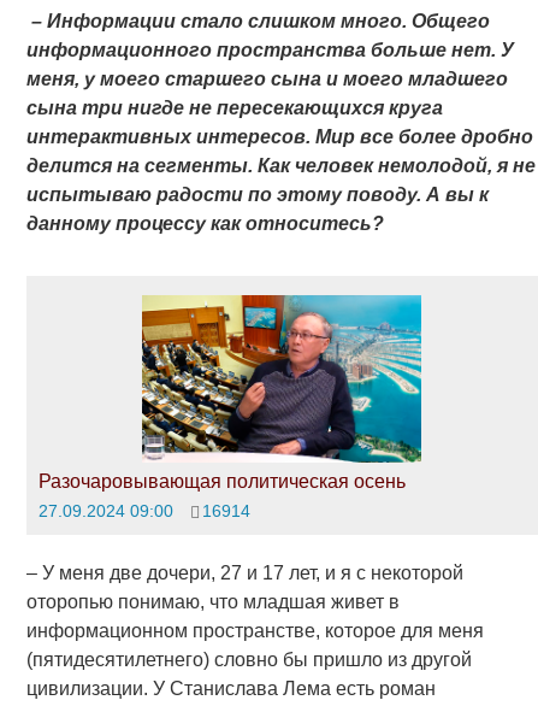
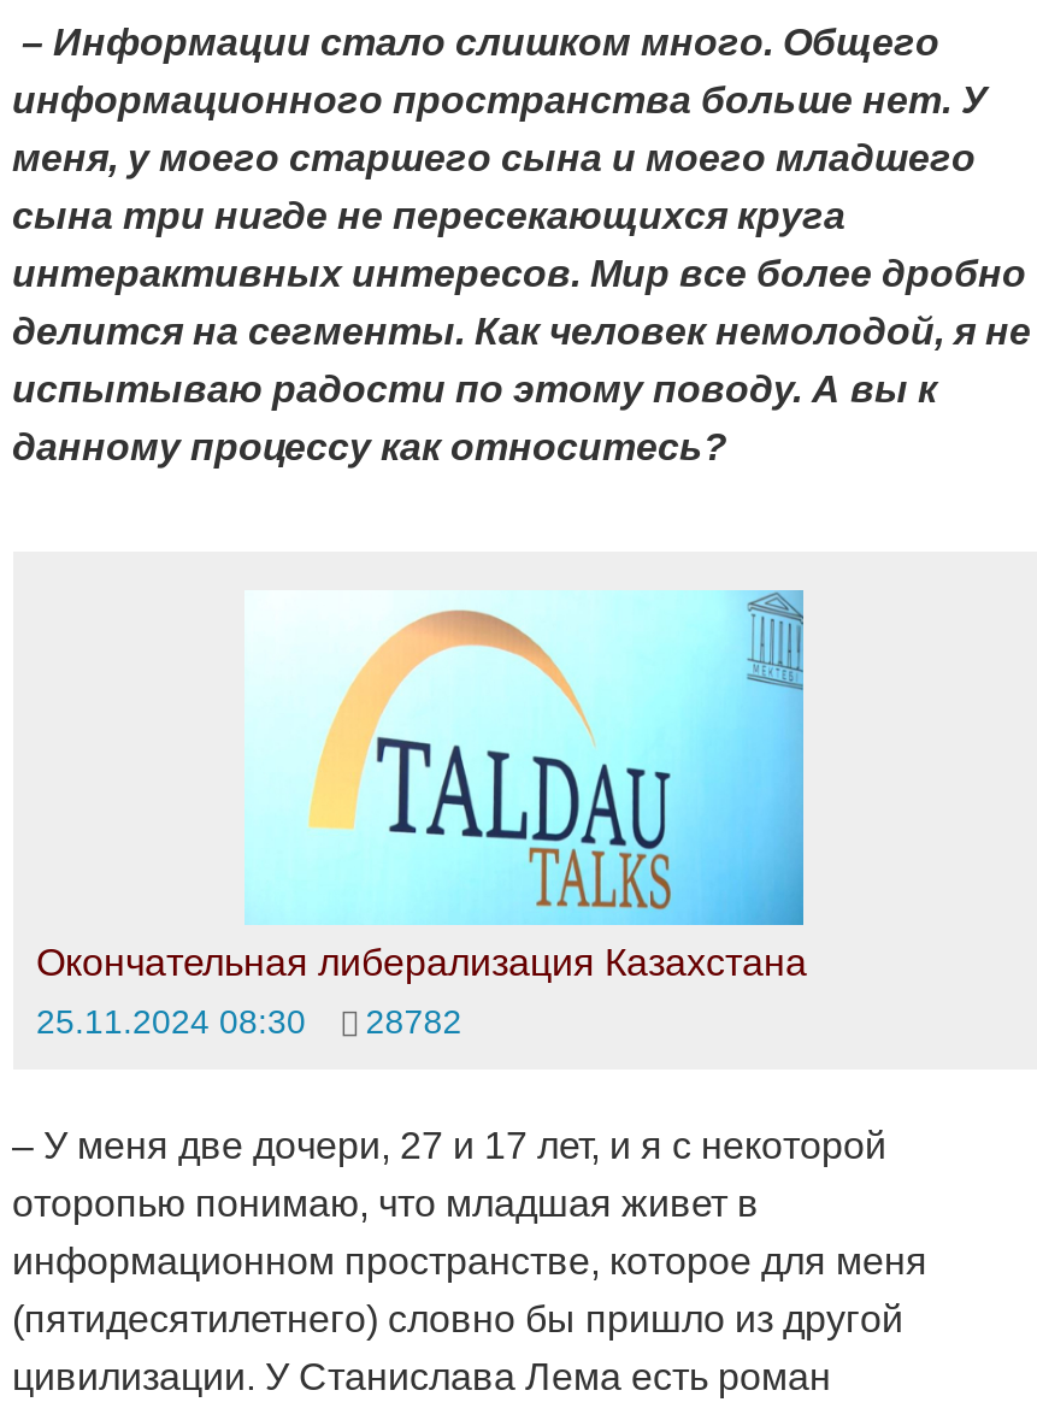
[38,294,422,520] [image] | Разочаровывающая политическая осень | 27.09.2024 09:00 | 16914 -> [36,588,807,1040] [image] | Окончательная либерализация Казахстана | 25.11.2024 08:30 | 28782

